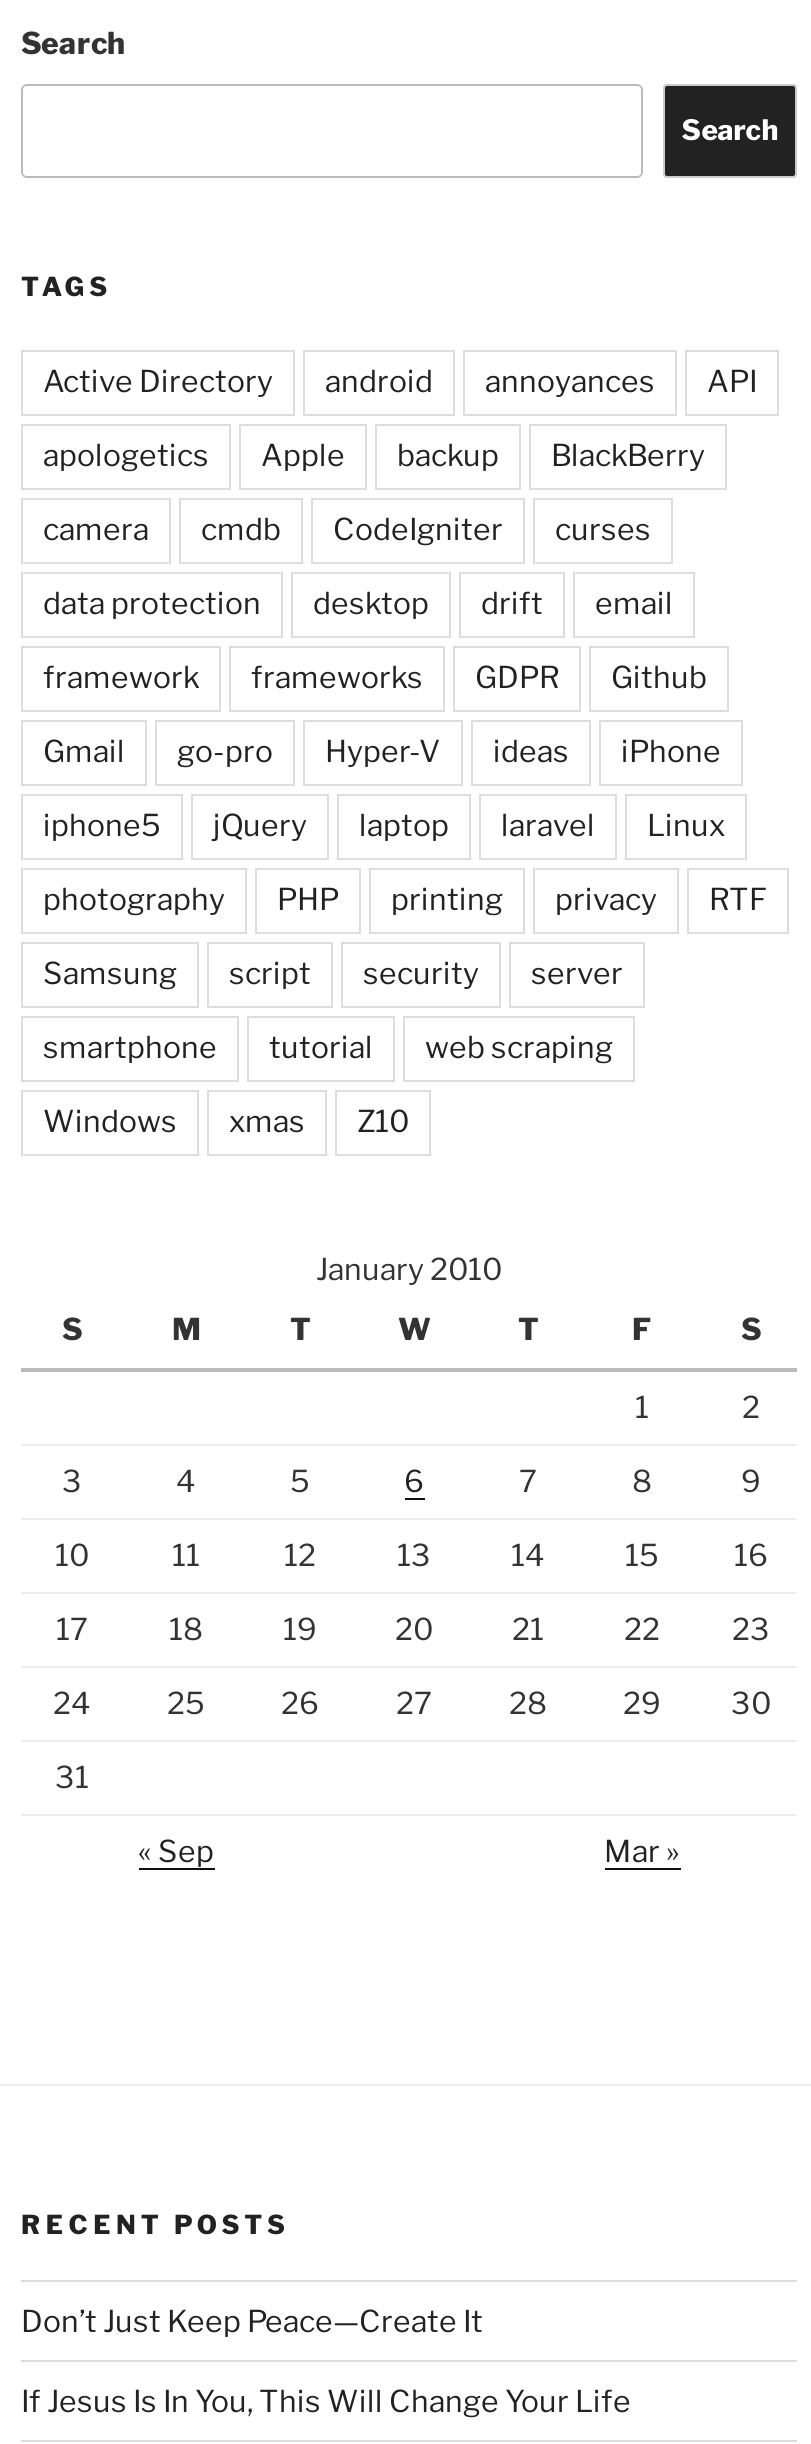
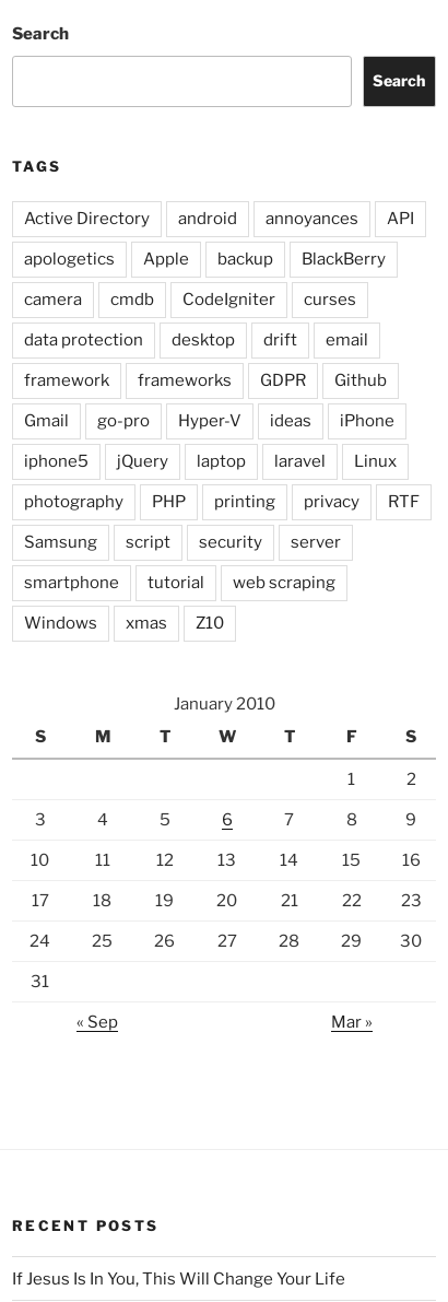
[21,2304,483,2340] Don’t Just Keep Peace—Create It -> none

